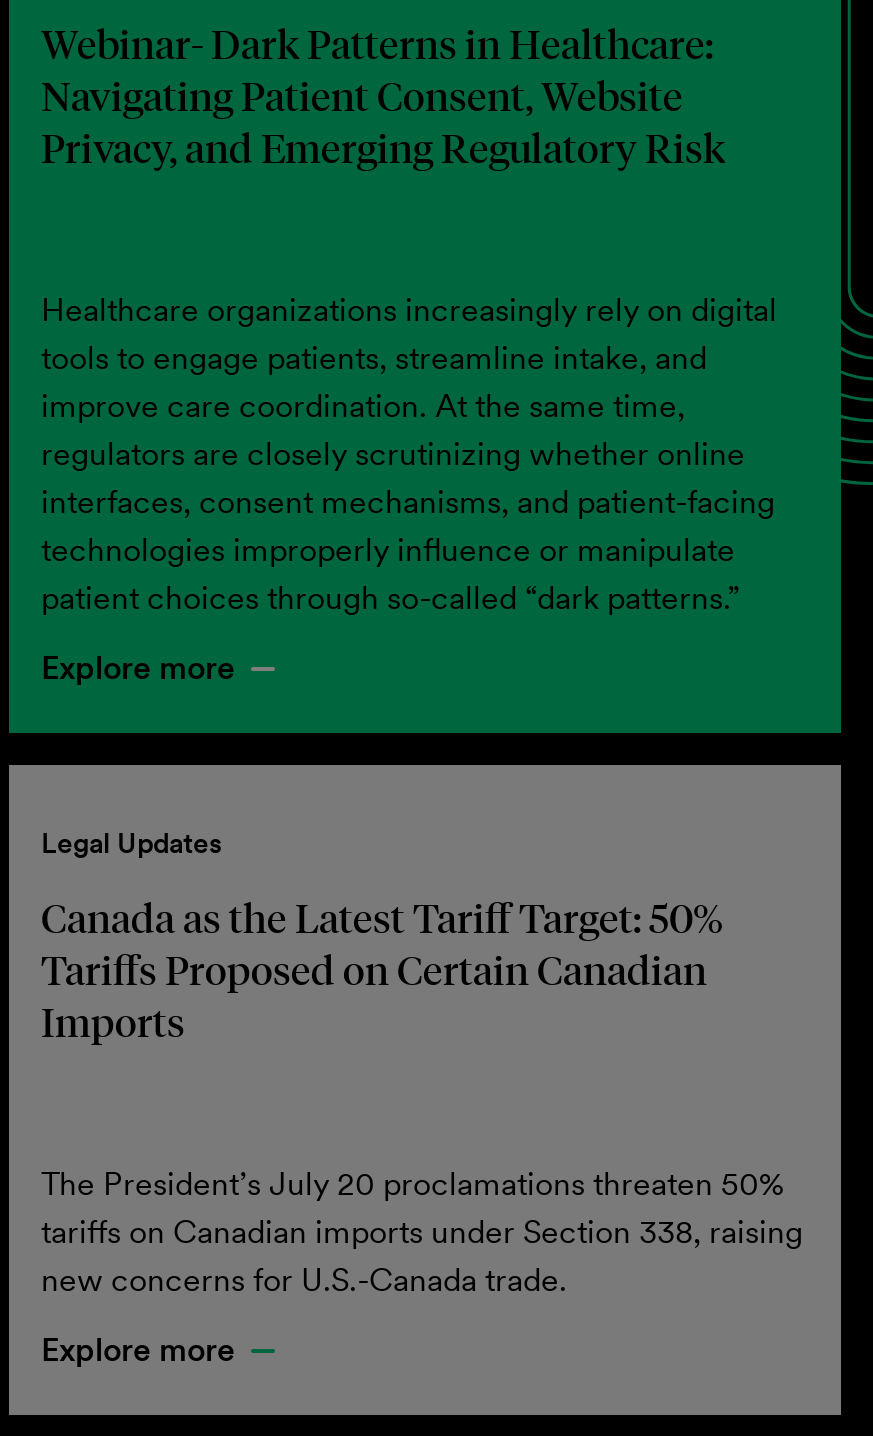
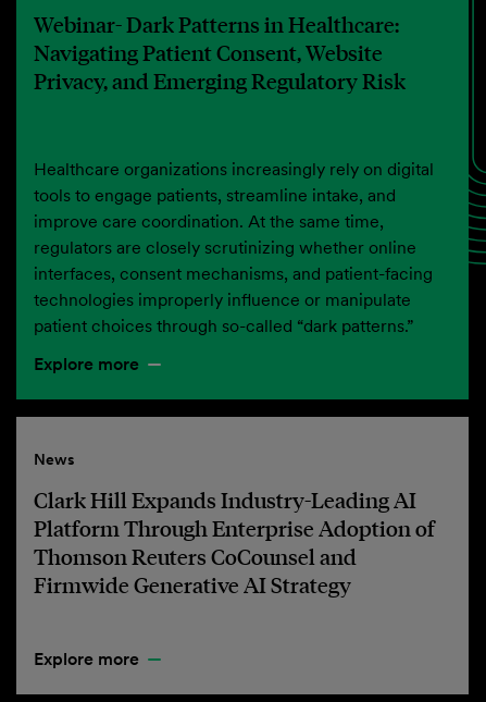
[41,825,803,1299] Legal Updates | Canada as the Latest Tariff Target: 50% | Tariffs Proposed on Certain Canadian | Imports | The President’s July 20 proclamations threaten 50% | tariffs on Canadian imports under Section 338, raising | new concerns for U.S.-Canada trade. -> [34,449,435,599] News | Clark Hill Expands Industry-Leading AI | Platform Through Enterprise Adoption of | Thomson Reuters CoCounsel and | Firmwide Generative AI Strategy

